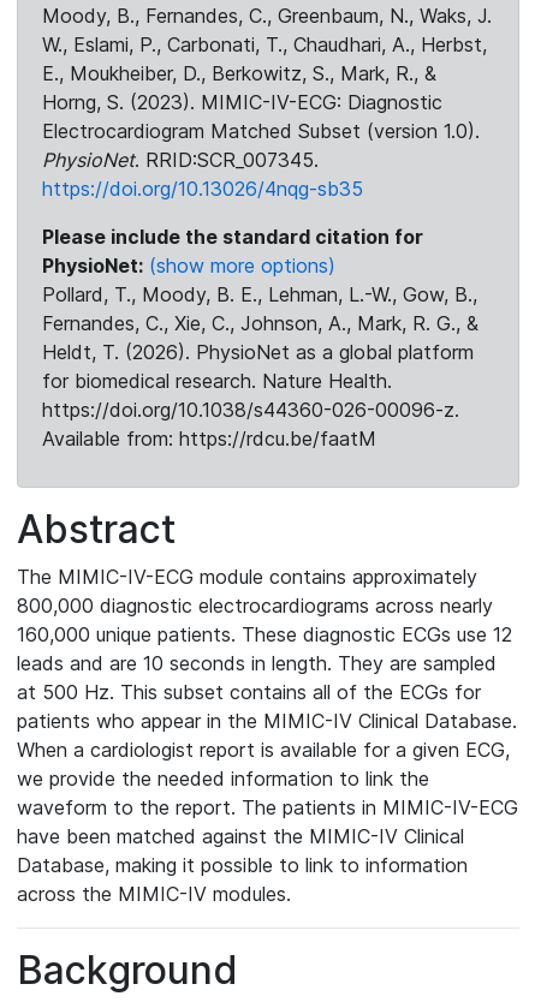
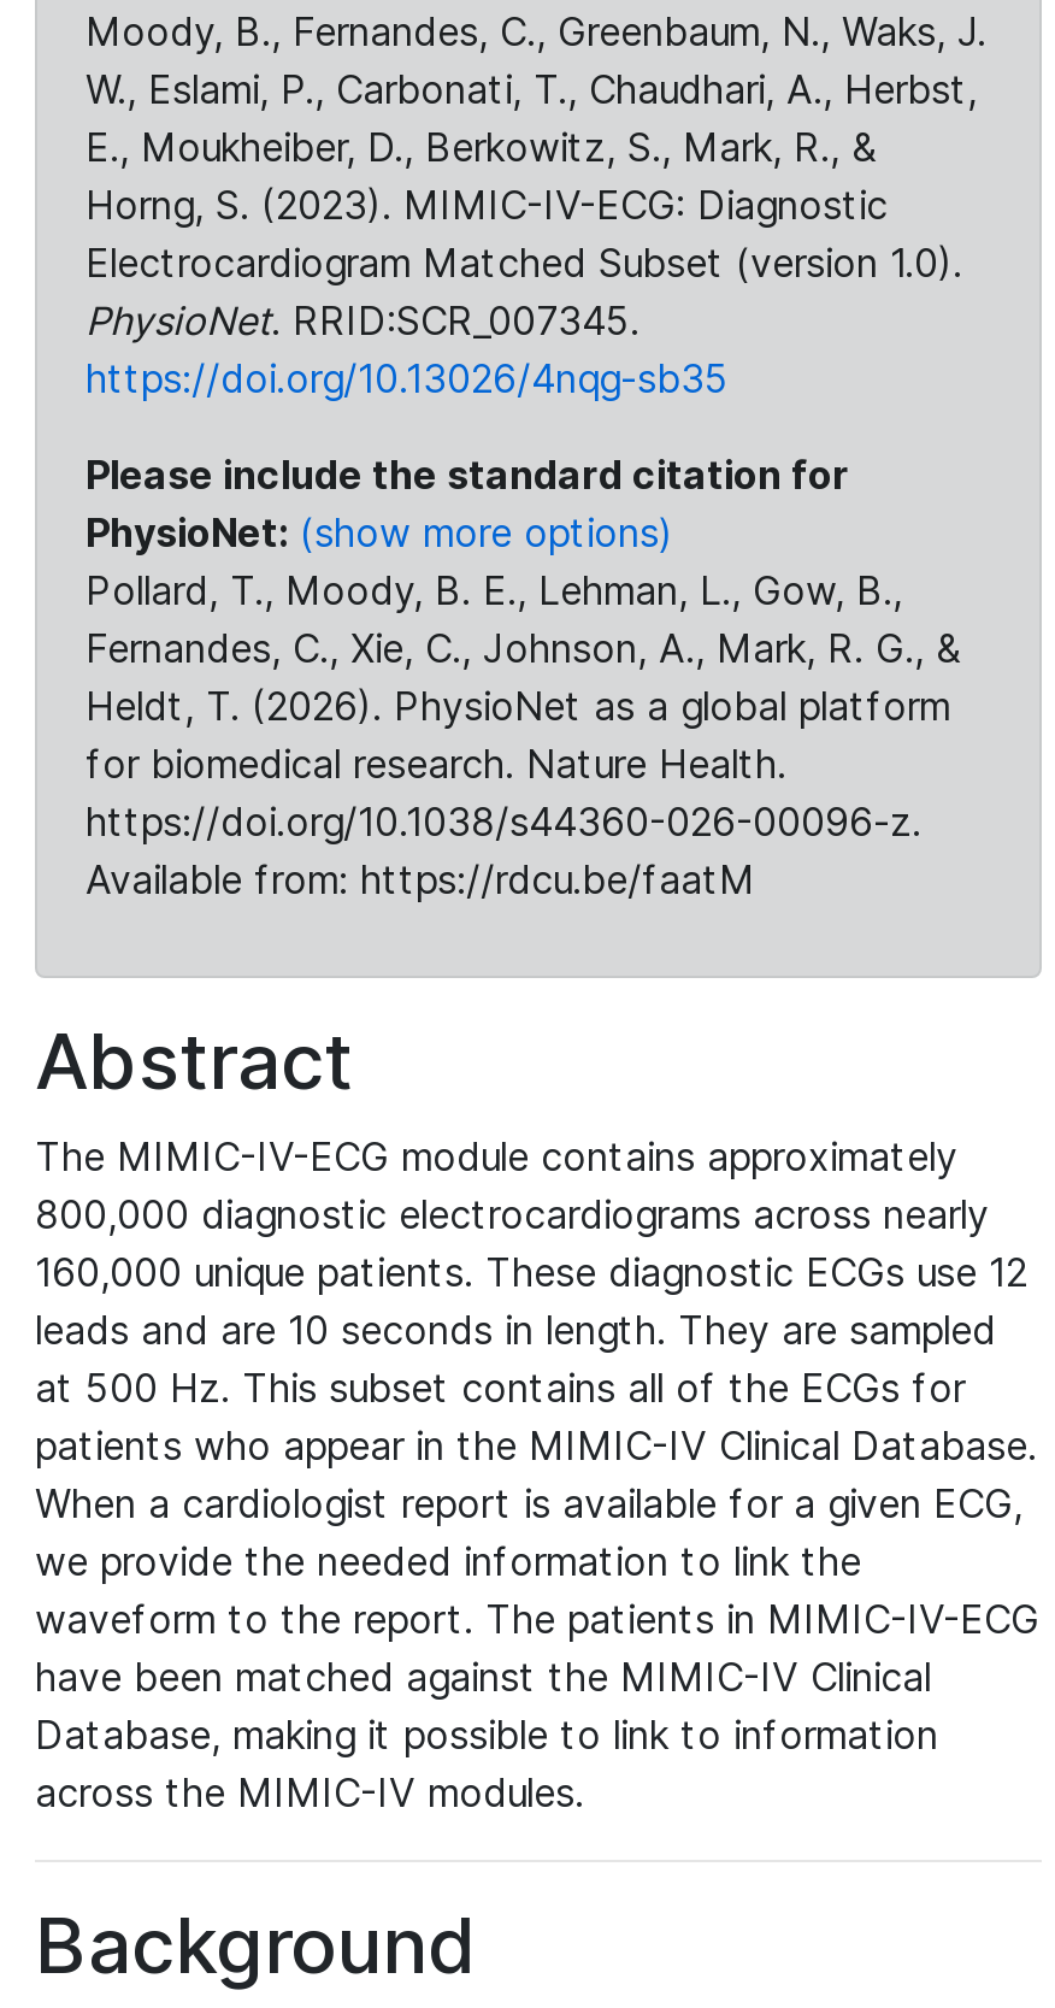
[42,282,477,306] Pollard, T., Moody, B. E., Lehman, L.-W., Gow, B., -> [86,566,902,614] Pollard, T., Moody, B. E., Lehman, L., Gow, B.,

